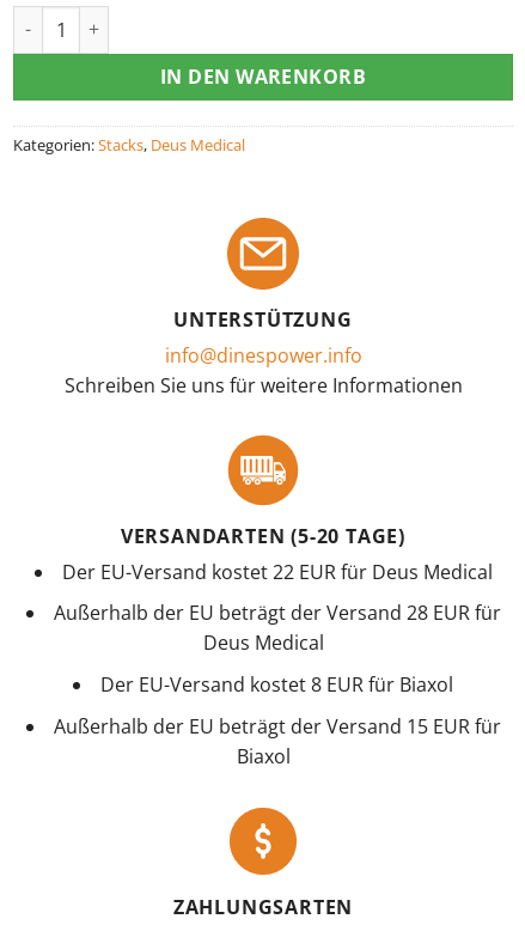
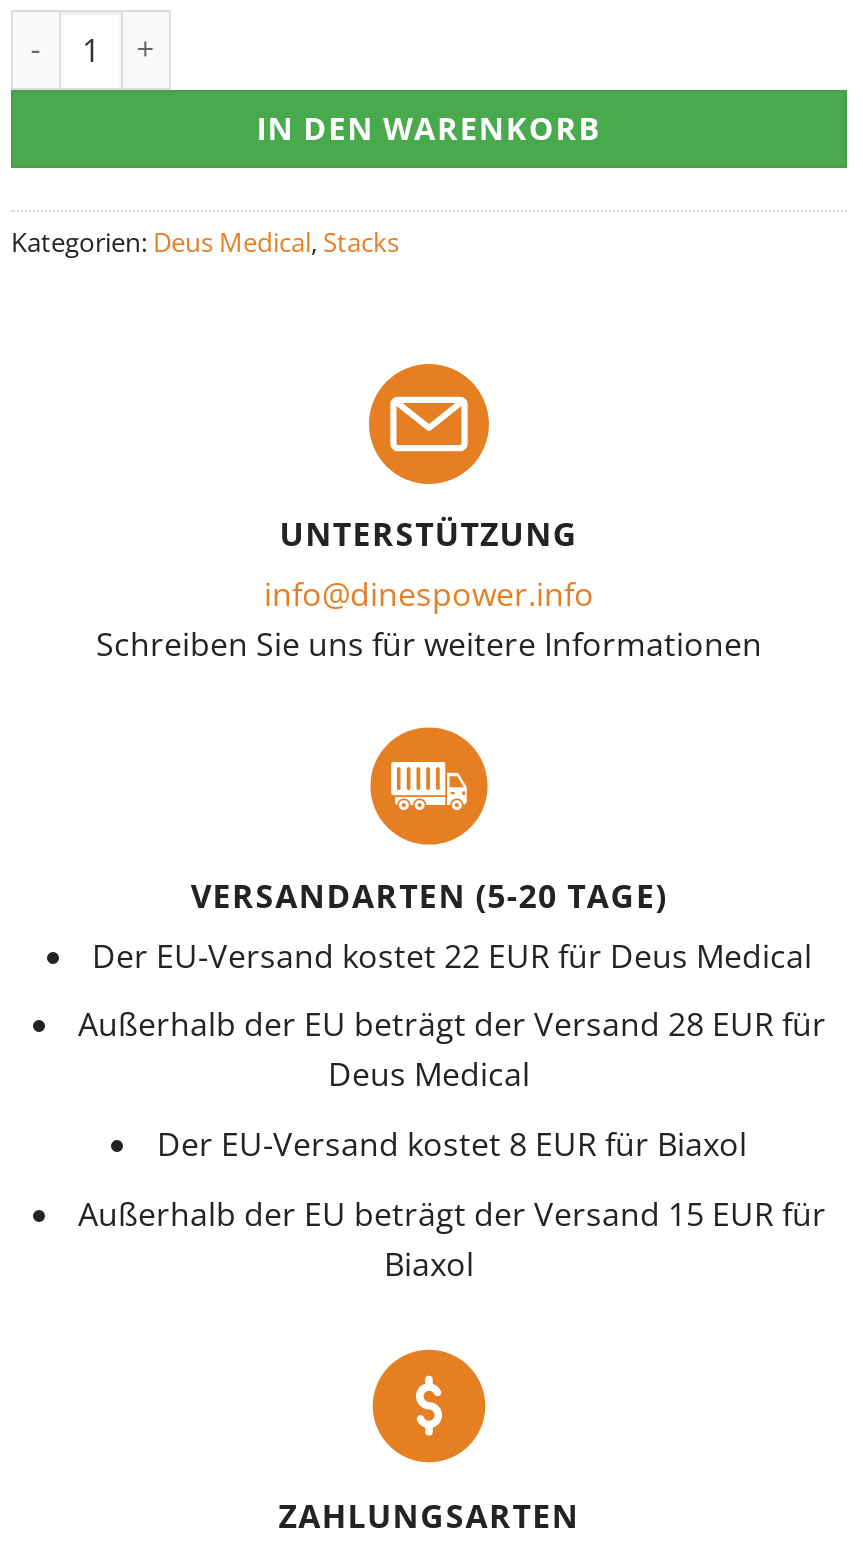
[13,134,245,155] Kategorien: Stacks, Deus Medical -> [11,223,399,259] Kategorien: Deus Medical, Stacks

